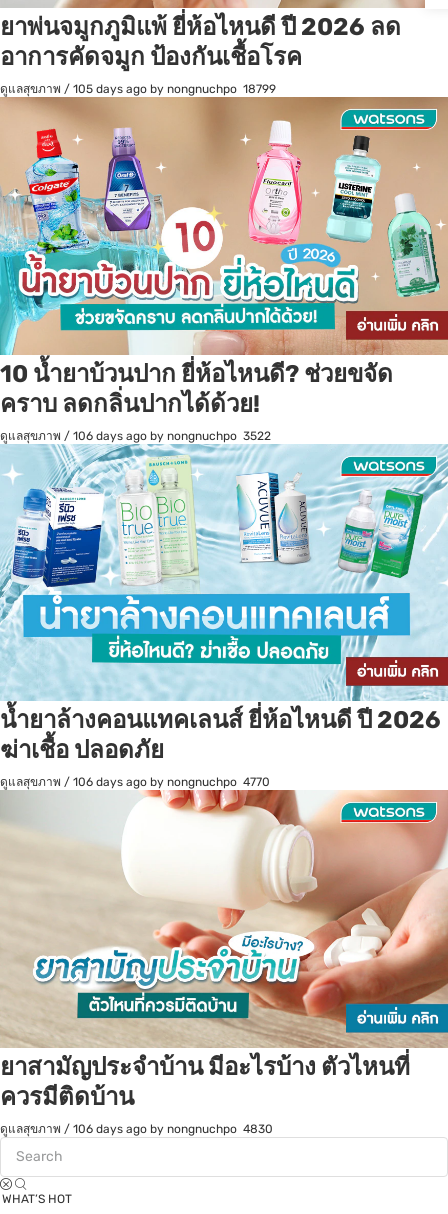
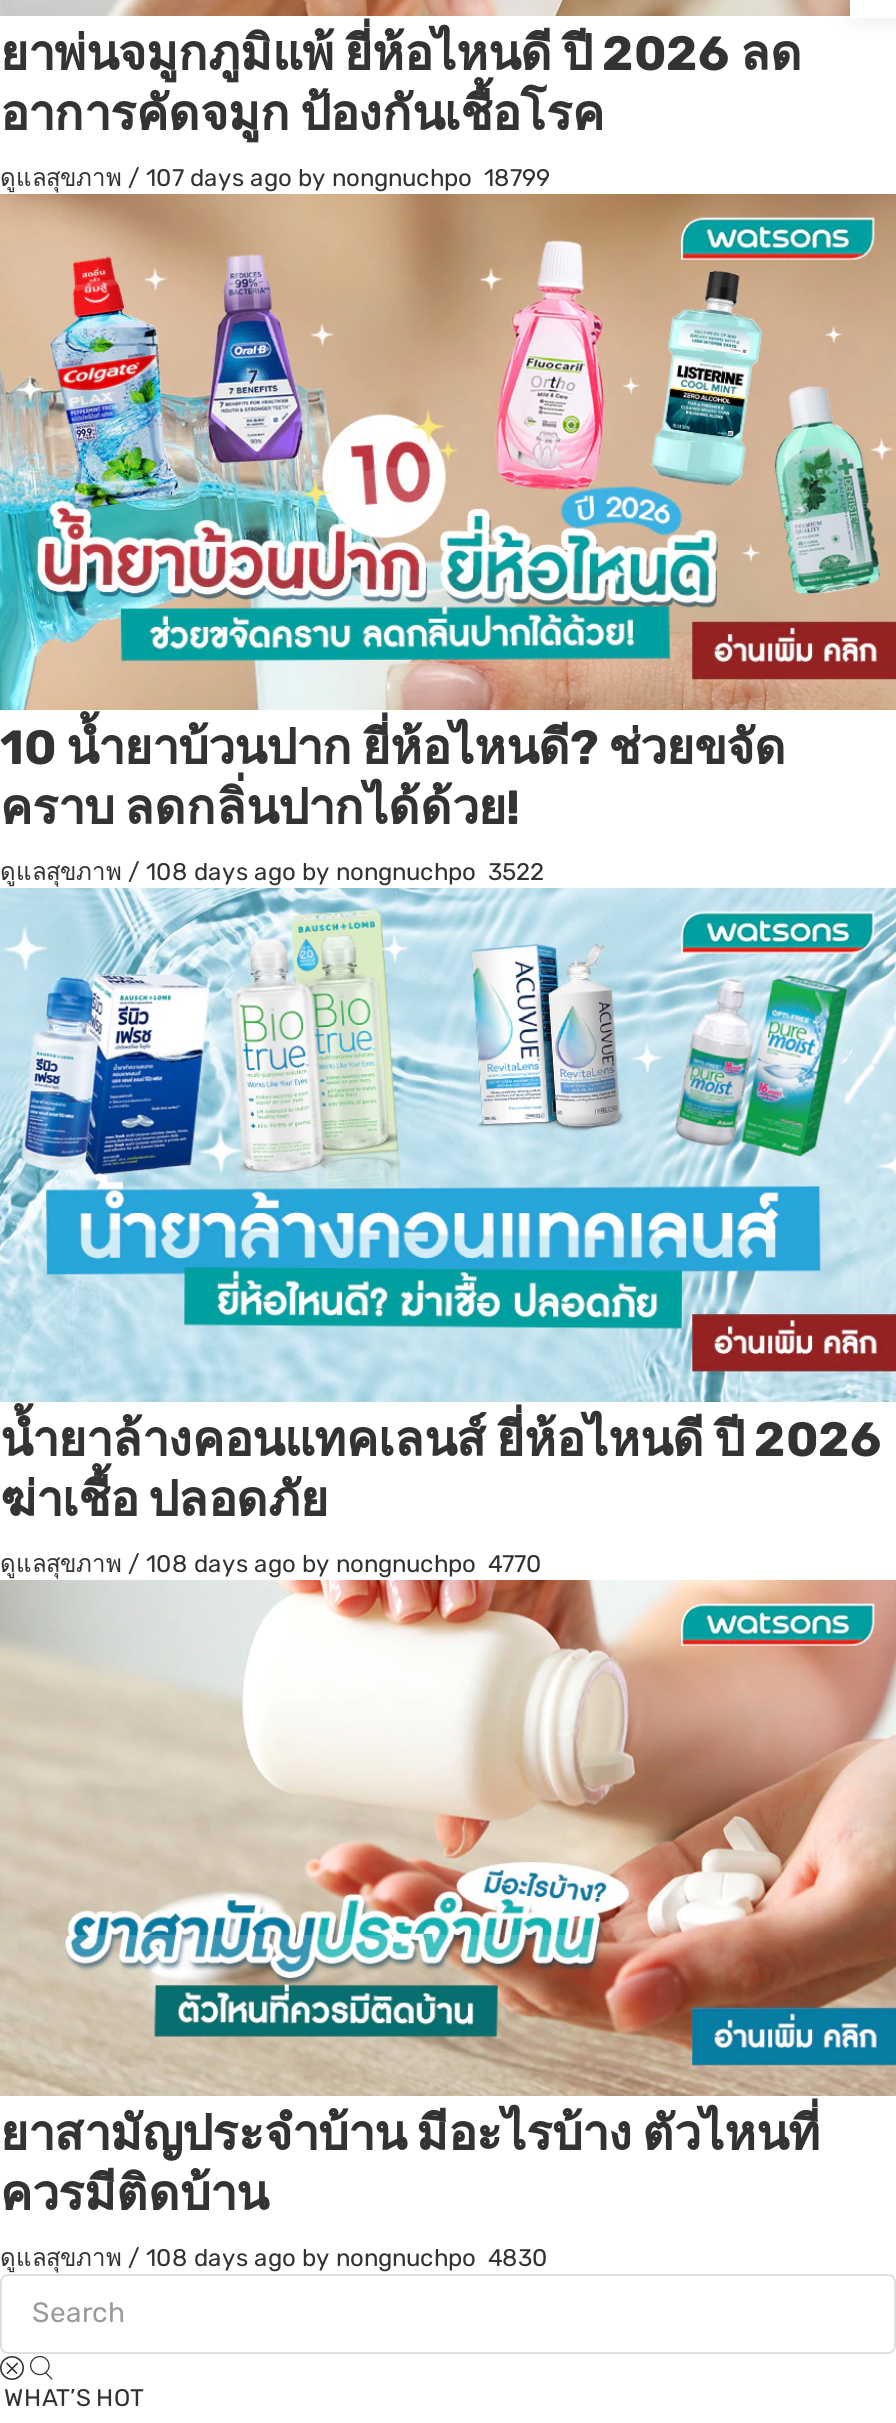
[0,82,276,96] ดูแลสุขภาพ / 105 days ago by nongnuchpo 18799 -> [0,164,550,192] ดูแลสุขภาพ / 107 days ago by nongnuchpo 18799
[0,429,271,443] ดูแลสุขภาพ / 106 days ago by nongnuchpo 3522 -> [0,857,544,885] ดูแลสุขภาพ / 108 days ago by nongnuchpo 3522
[0,775,270,789] ดูแลสุขภาพ / 106 days ago by nongnuchpo 4770 -> [0,1550,542,1578] ดูแลสุขภาพ / 108 days ago by nongnuchpo 4770
[0,1122,273,1136] ดูแลสุขภาพ / 106 days ago by nongnuchpo 4830 -> [0,2244,548,2272] ดูแลสุขภาพ / 108 days ago by nongnuchpo 4830

